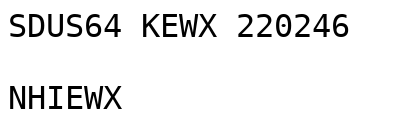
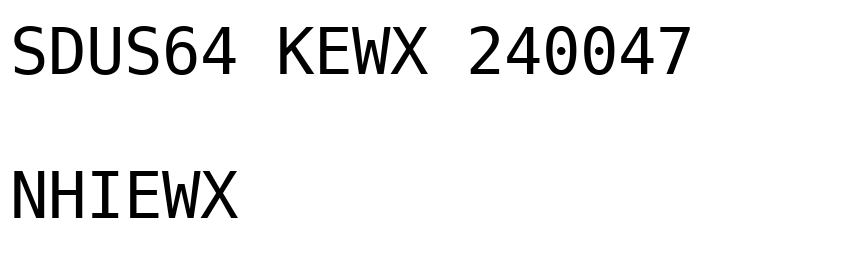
[8,8,350,44] SDUS64 KEWX 220246 -> [10,16,694,88] SDUS64 KEWX 240047

